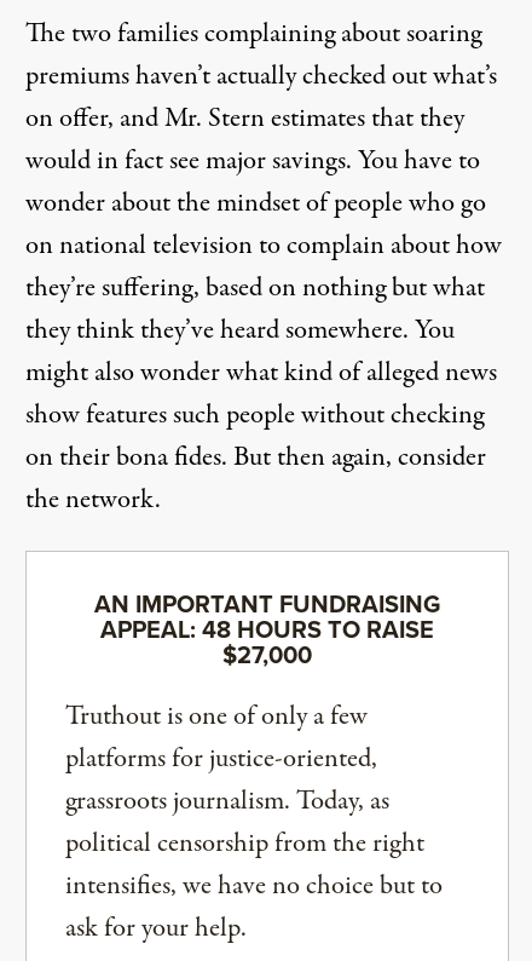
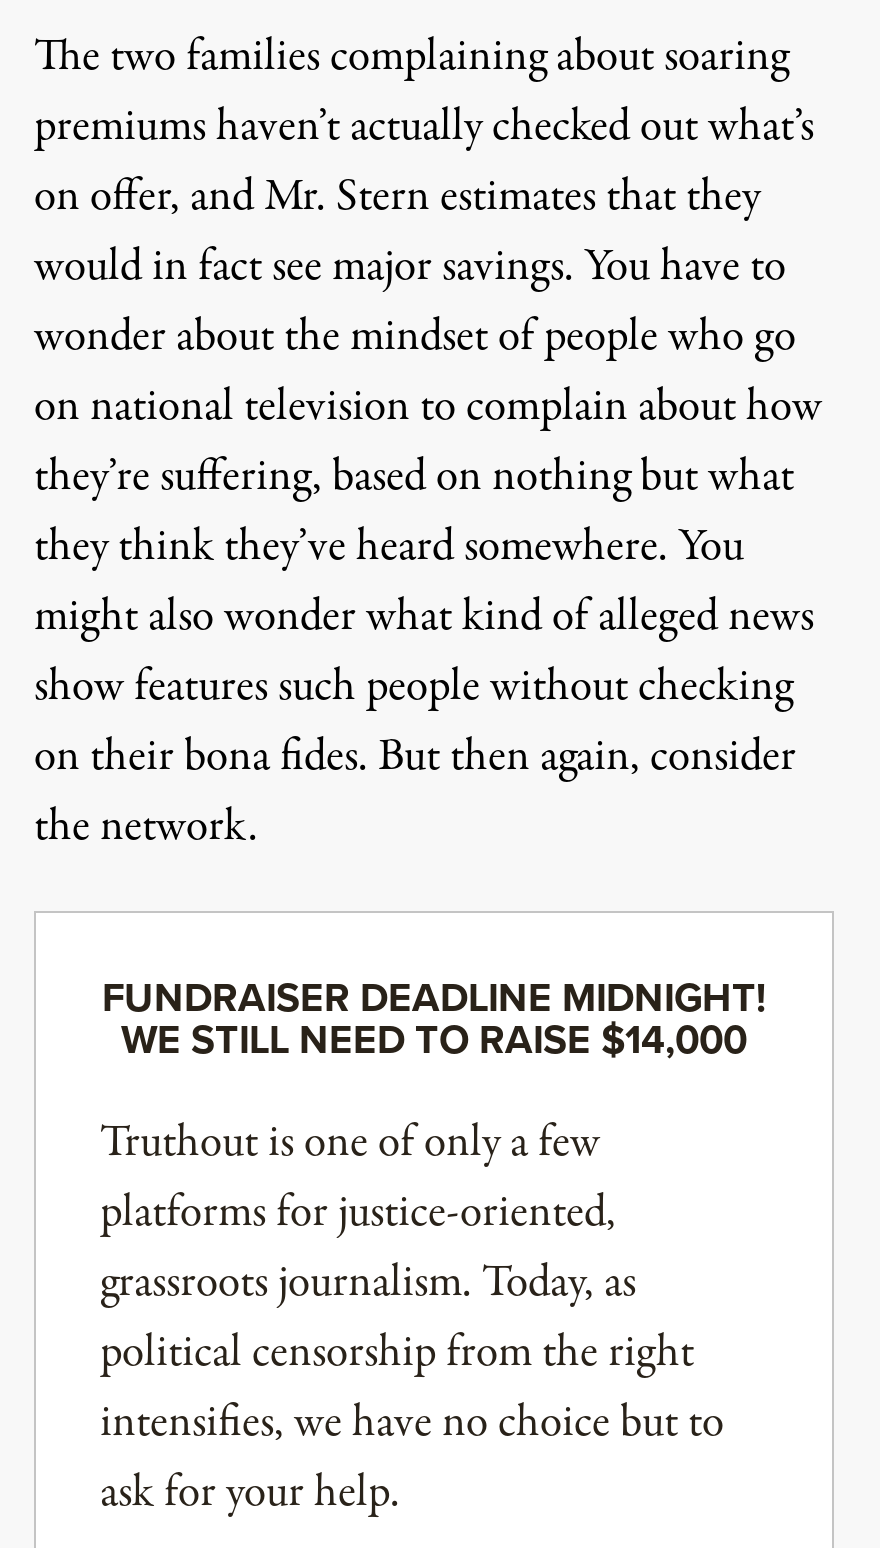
[94,585,440,671] AN IMPORTANT FUNDRAISING | APPEAL: 48 HOURS TO RAISE | $27,000 -> [102,966,766,1068] FUNDRAISER DEADLINE MIDNIGHT! | WE STILL NEED TO RAISE $14,000

